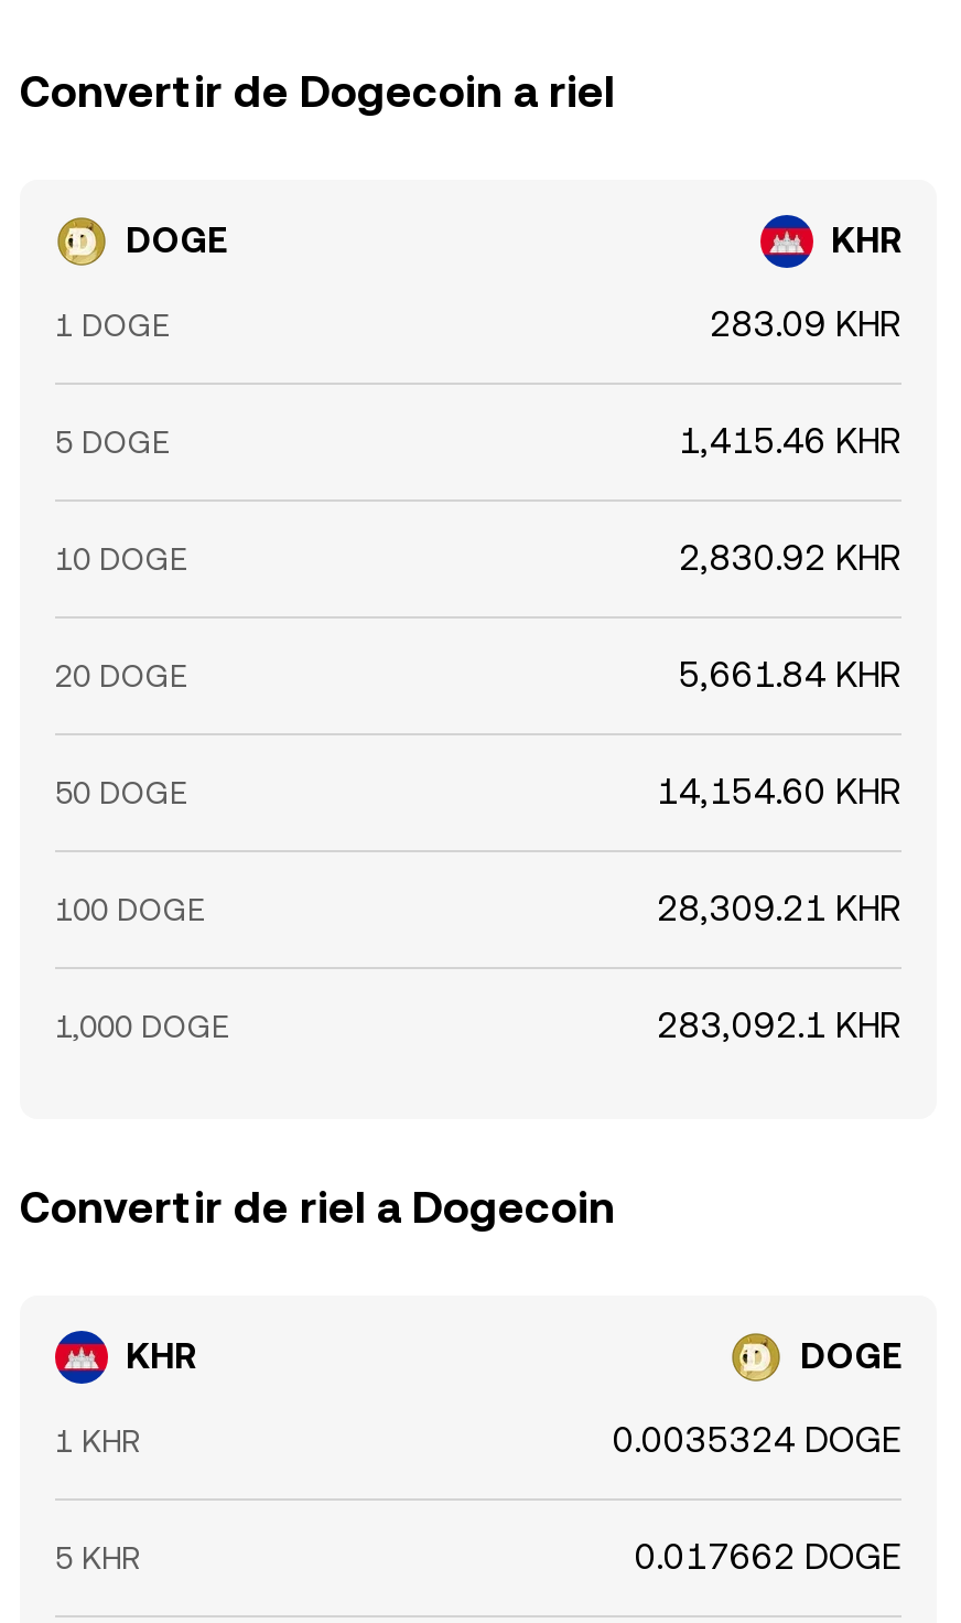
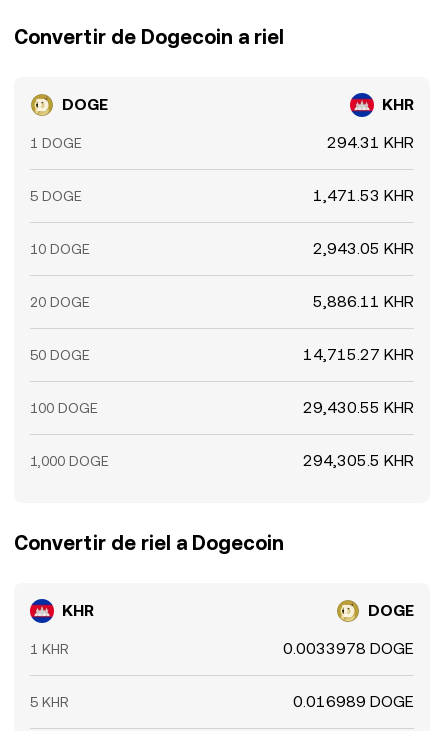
[710,303,901,345] 283.09 KHR -> [327,133,414,152] 294.31 KHR
[679,420,901,462] 1,415.46 KHR -> [313,186,414,205] 1,471.53 KHR
[679,537,901,579] 2,830.92 KHR -> [313,239,414,258] 2,943.05 KHR
[679,654,901,696] 5,661.84 KHR -> [313,292,414,311] 5,886.11 KHR
[657,771,901,813] 14,154.60 KHR -> [303,345,414,364] 14,715.27 KHR
[657,888,901,929] 28,309.21 KHR -> [303,398,414,417] 29,430.55 KHR
[657,1004,901,1046] 283,092.1 KHR -> [303,451,414,470] 294,305.5 KHR
[613,1419,901,1461] 0.0035324 DOGE -> [283,639,414,658] 0.0033978 DOGE
[635,1536,901,1578] 0.017662 DOGE -> [293,692,414,711] 0.016989 DOGE

